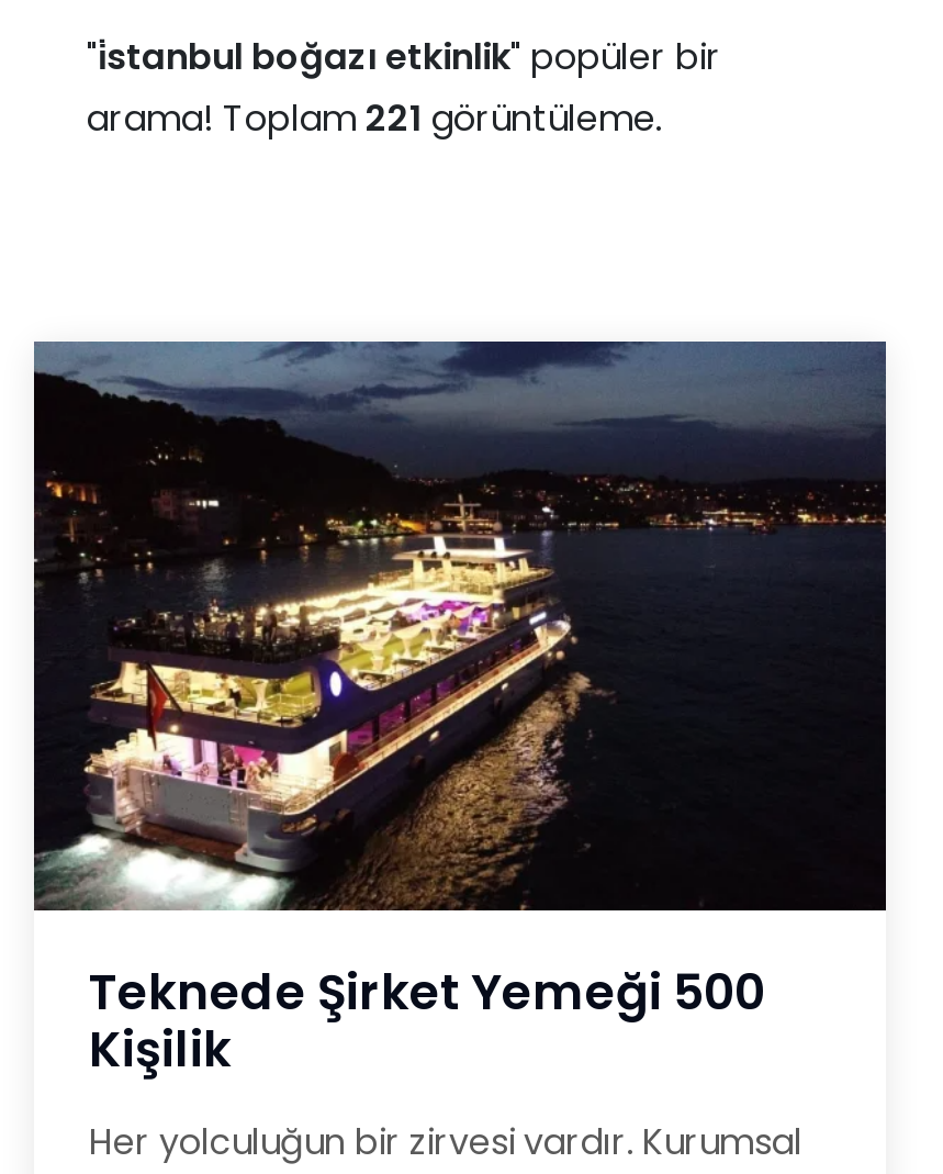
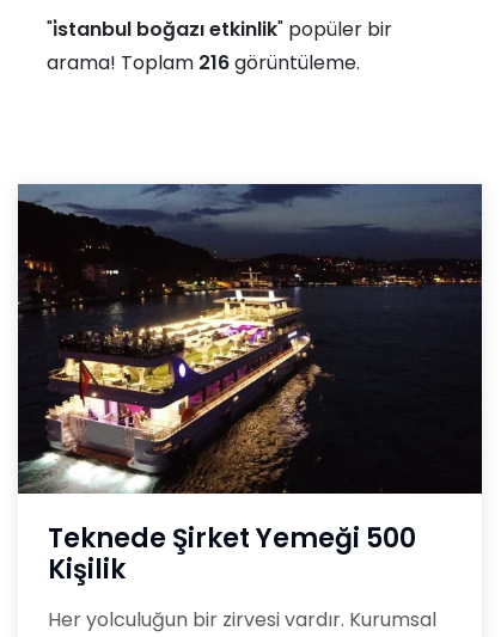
[87,93,662,144] arama! Toplam 221 görüntüleme. -> [47,49,360,76] arama! Toplam 216 görüntüleme.

